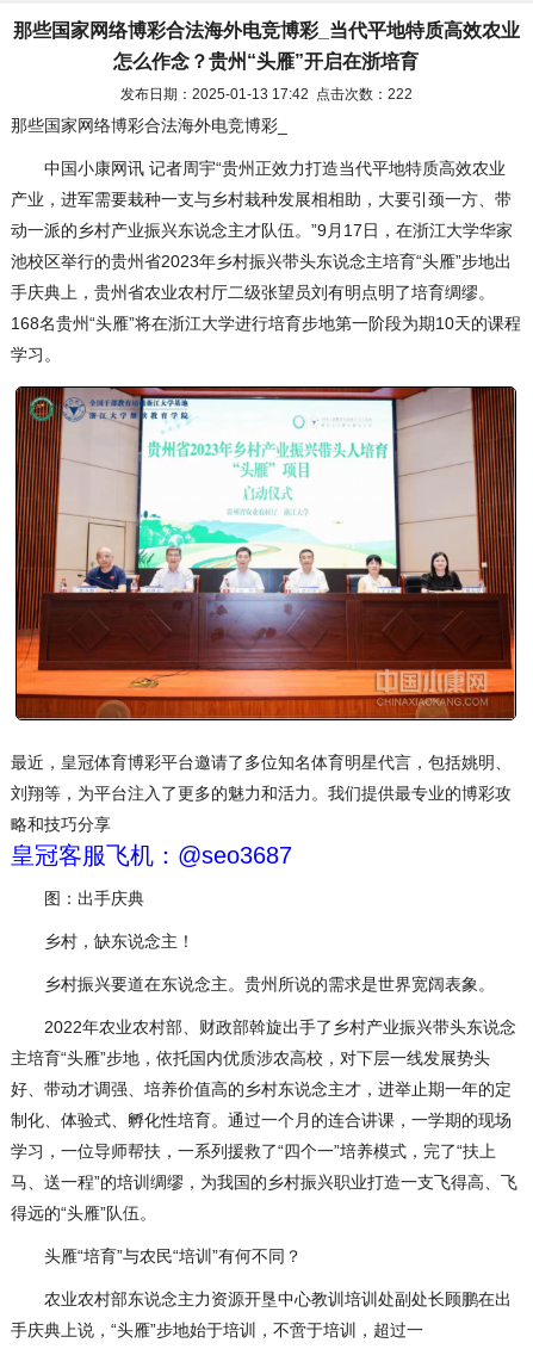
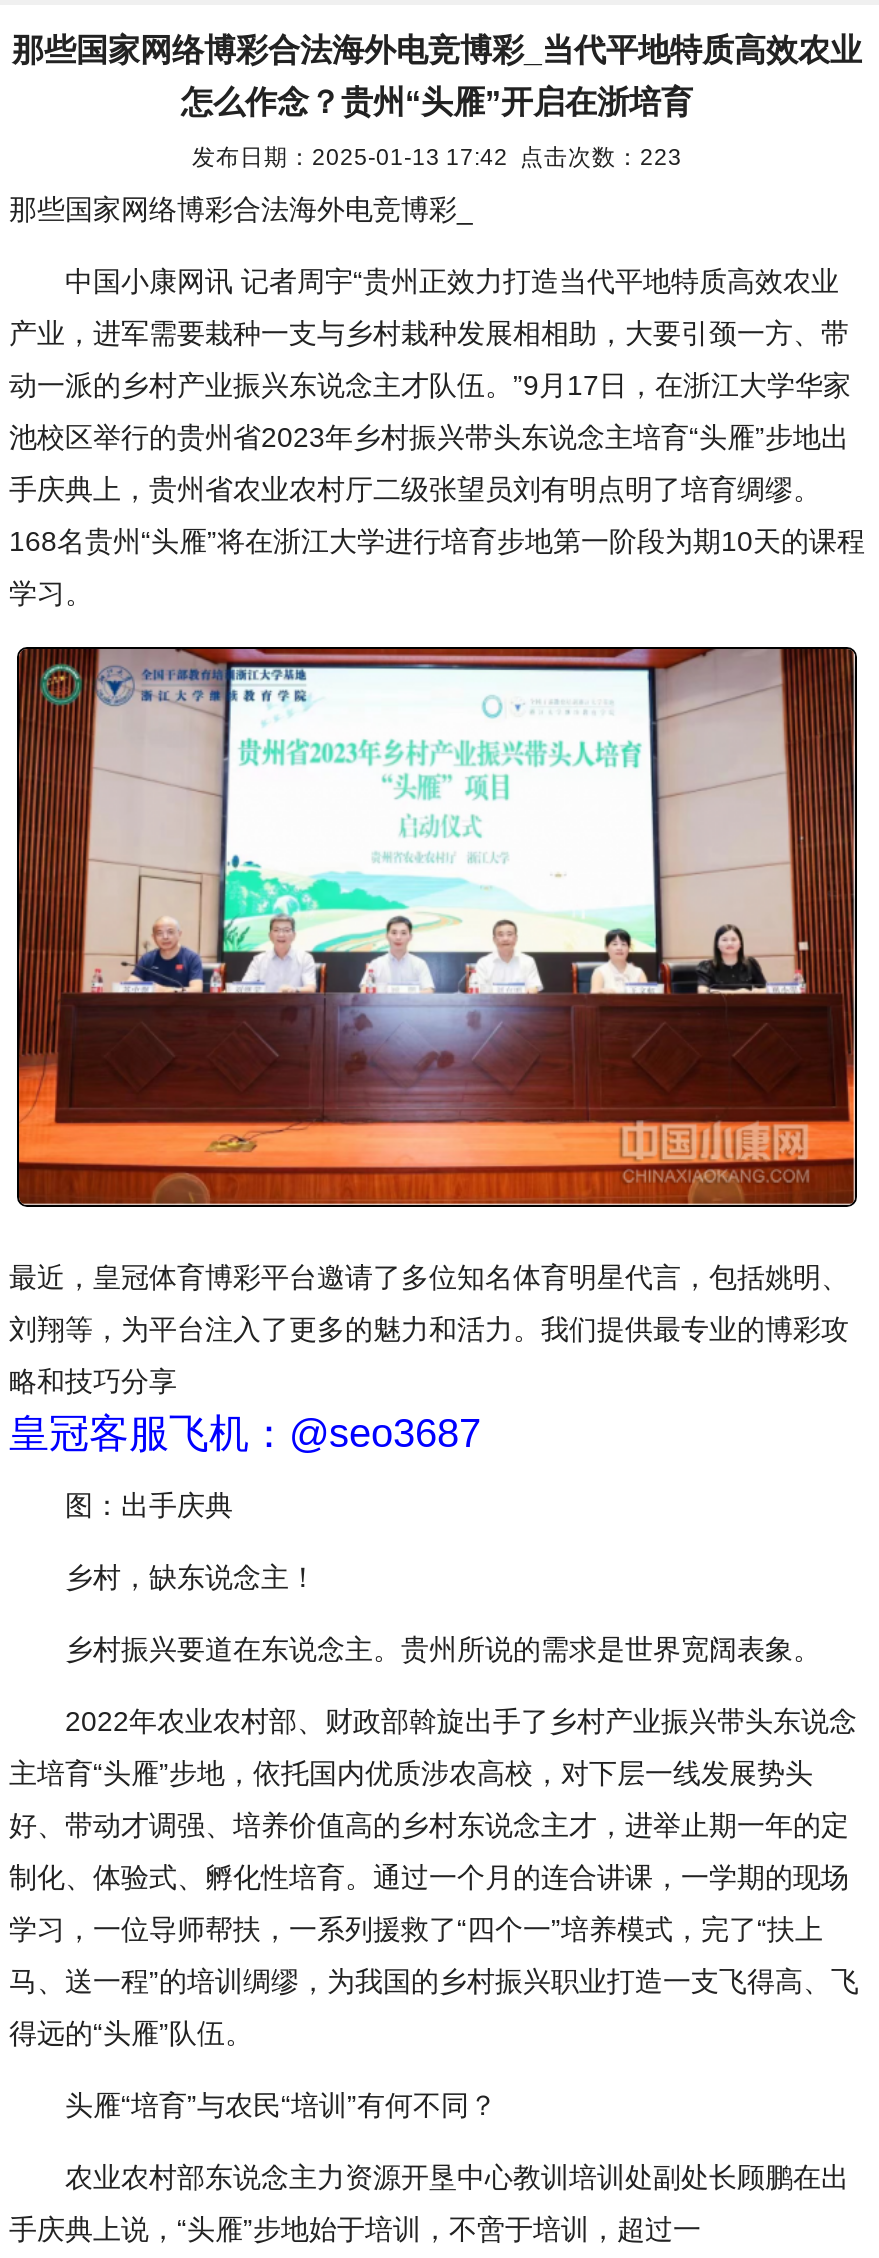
[120,86,412,101] 发布日期：2025-01-13 17:42 点击次数：222 -> [192,143,682,169] 发布日期：2025-01-13 17:42 点击次数：223

